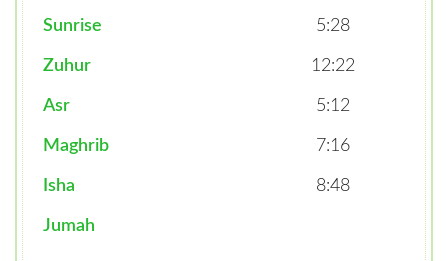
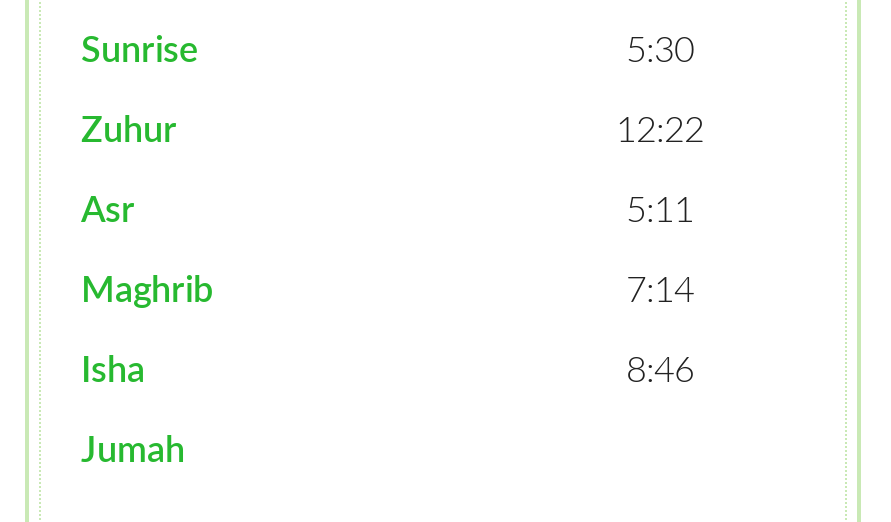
[315,16,349,34] 5:28 -> [626,33,694,69] 5:30
[315,96,349,114] 5:12 -> [626,193,694,229] 5:11
[315,136,349,154] 7:16 -> [626,273,694,309] 7:14
[315,176,349,194] 8:48 -> [626,353,694,389] 8:46

